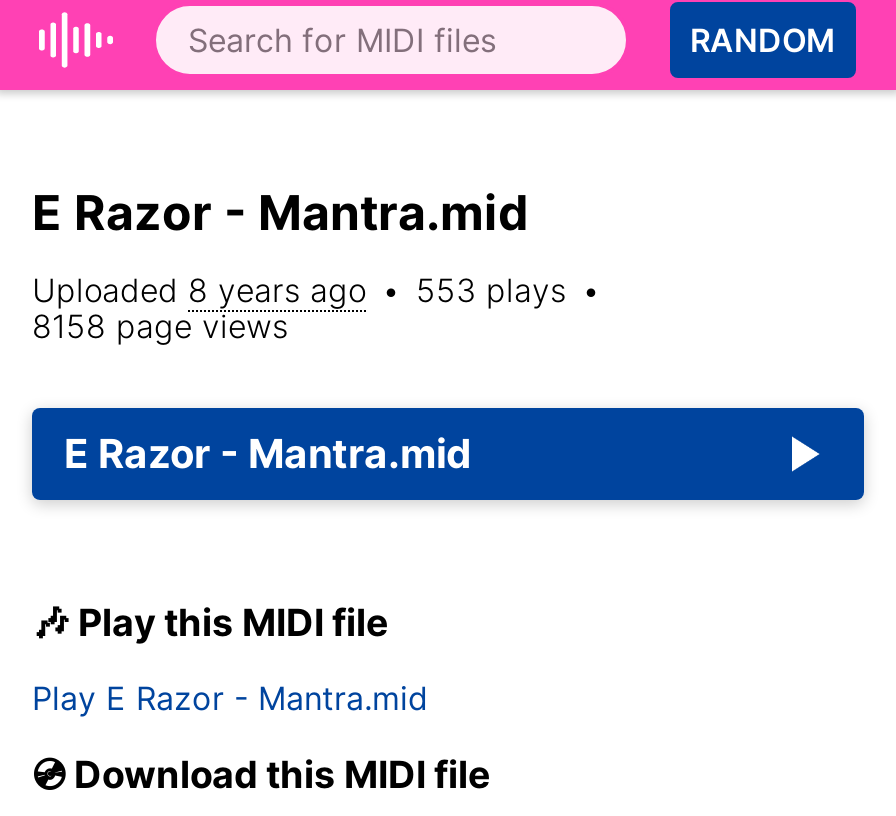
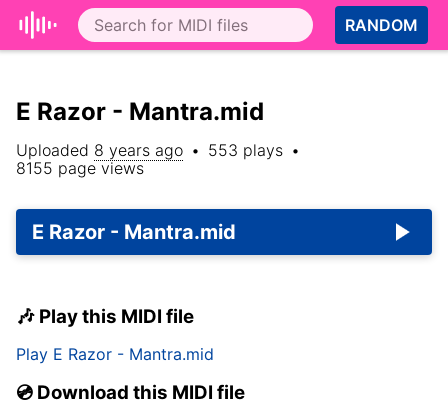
[32,306,288,346] 8158 page views -> [16,158,144,178] 8155 page views

